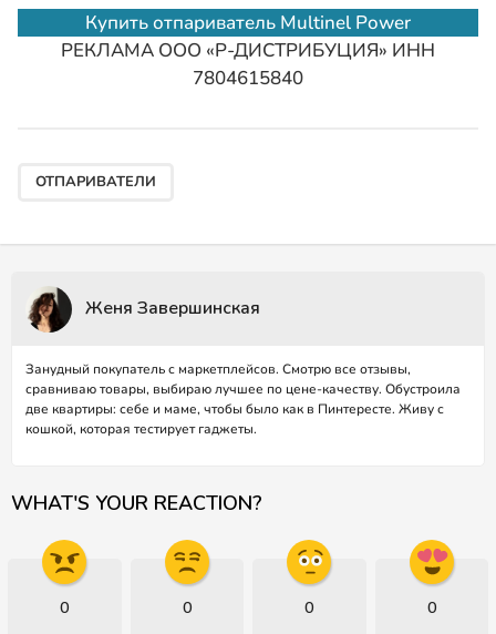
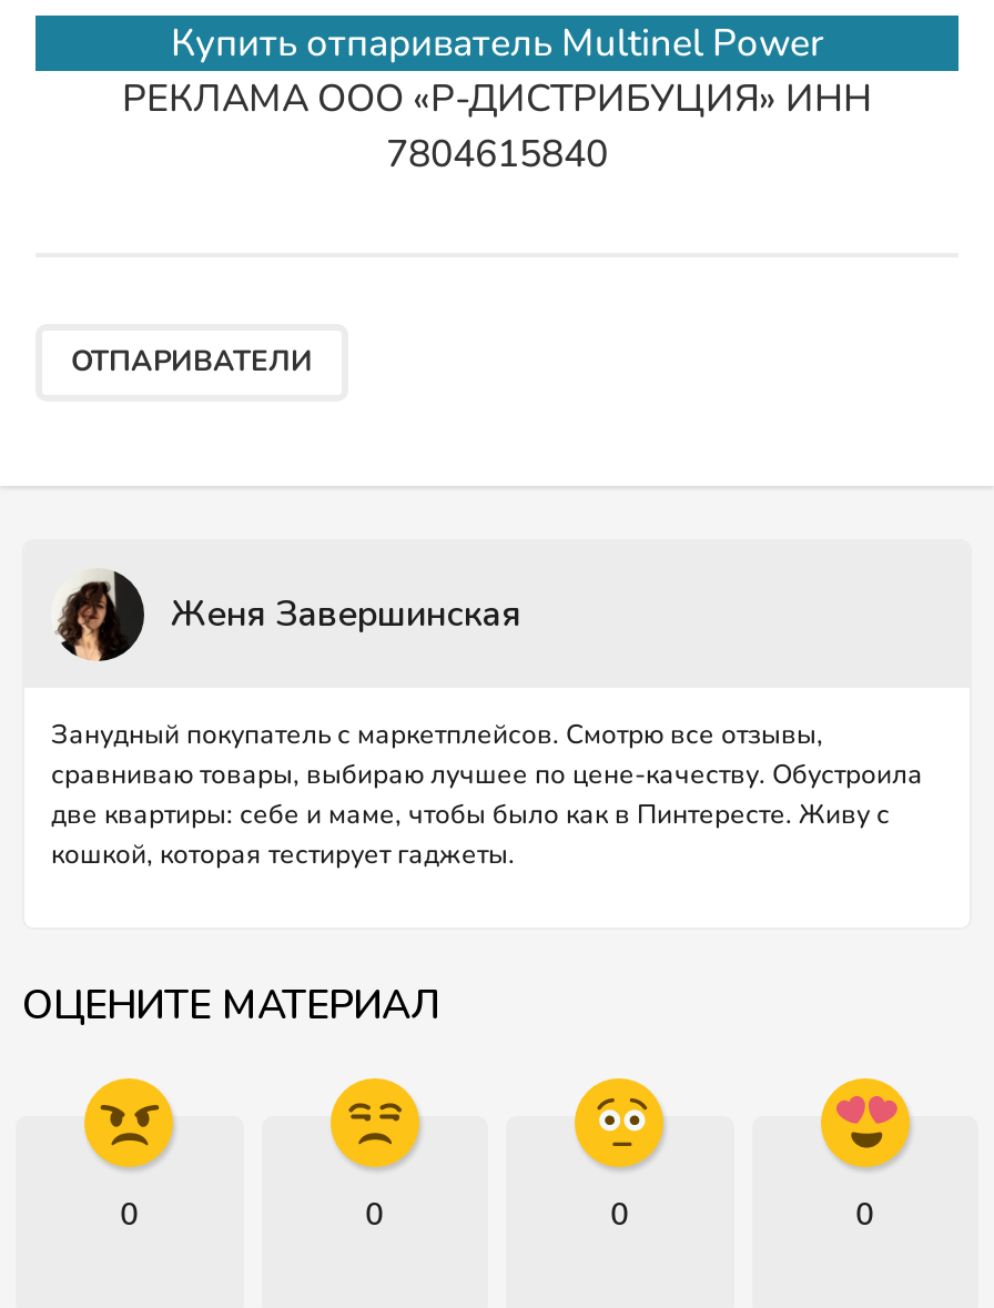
[11,490,262,517] WHAT'S YOUR REACTION? -> [22,978,439,1031] ОЦЕНИТЕ МАТЕРИАЛ

